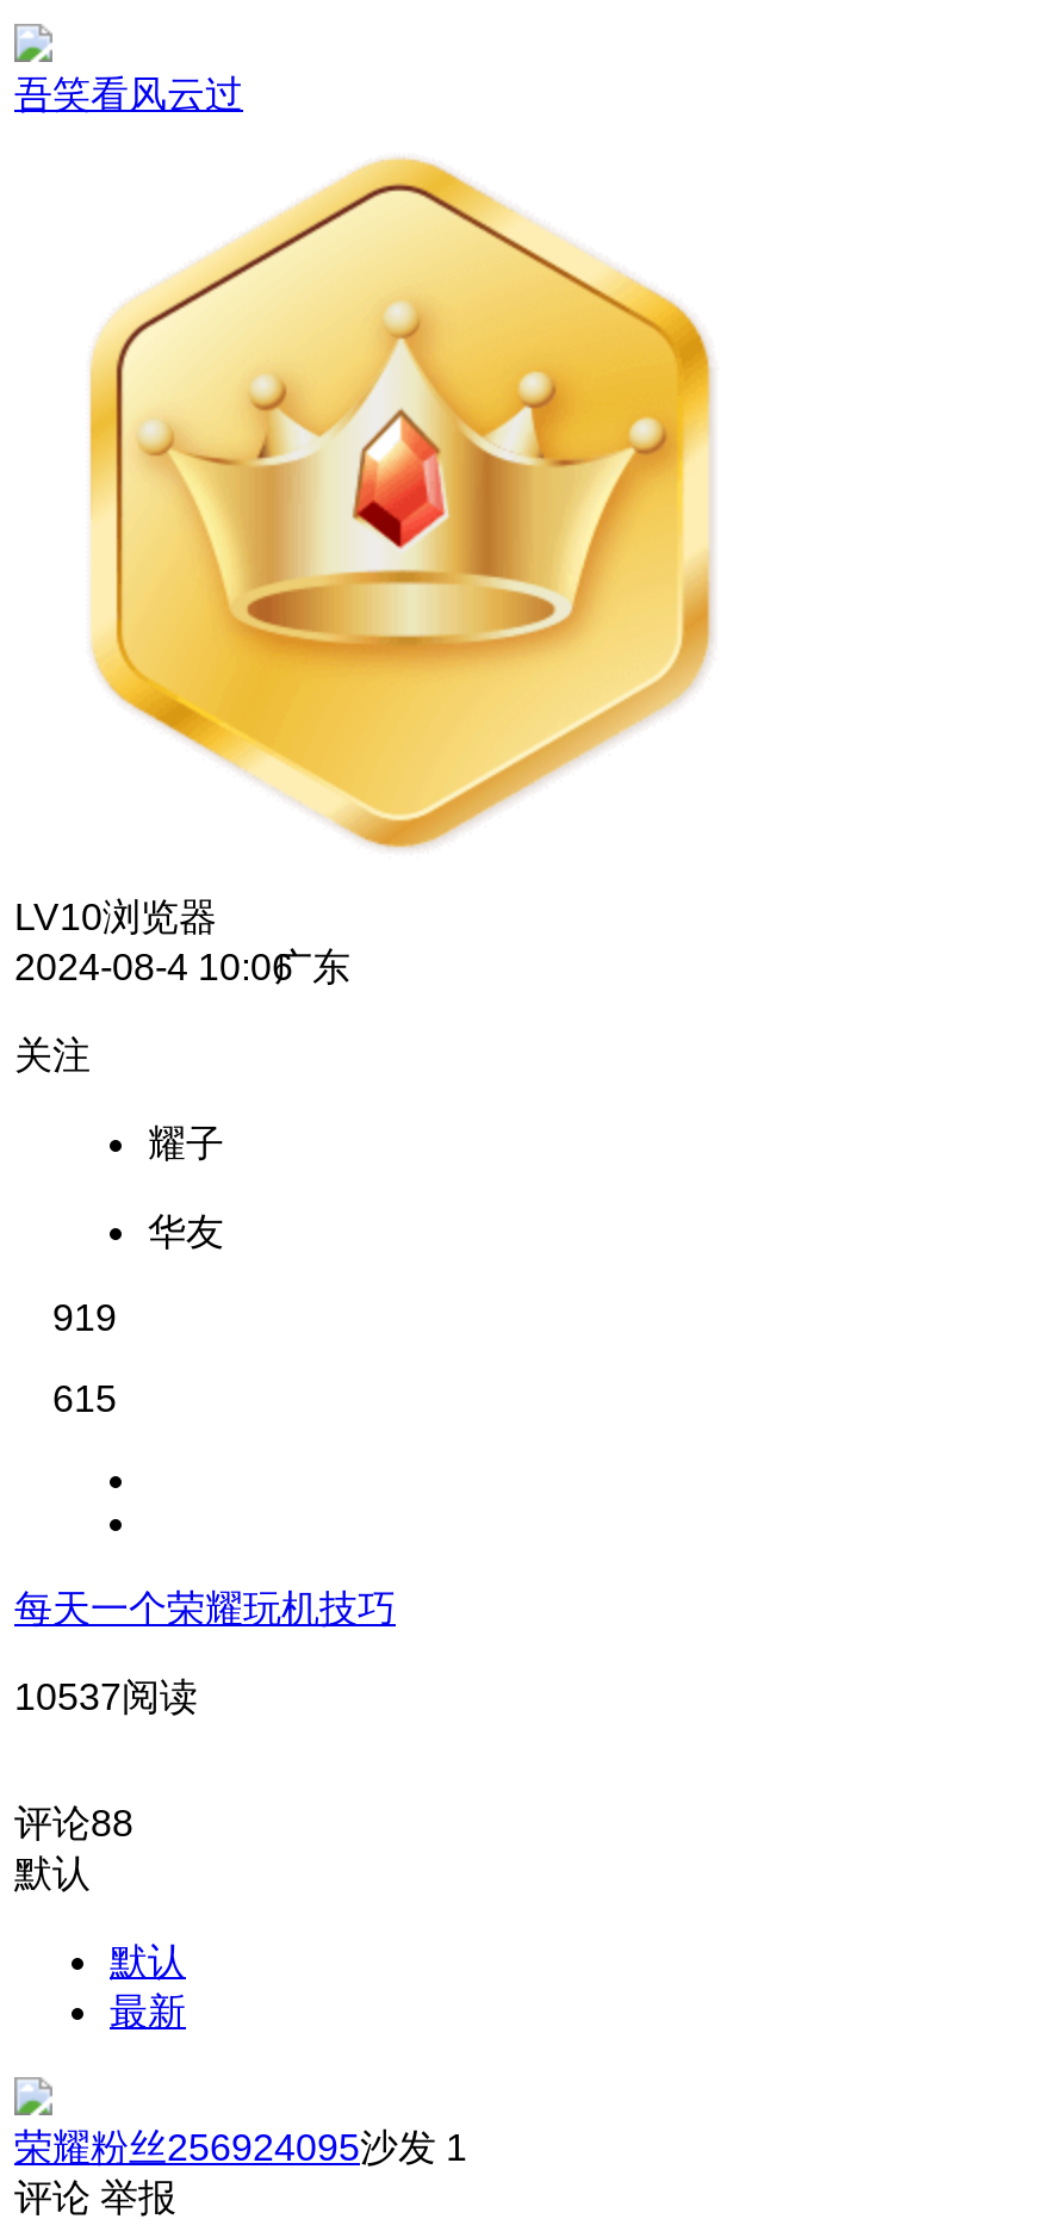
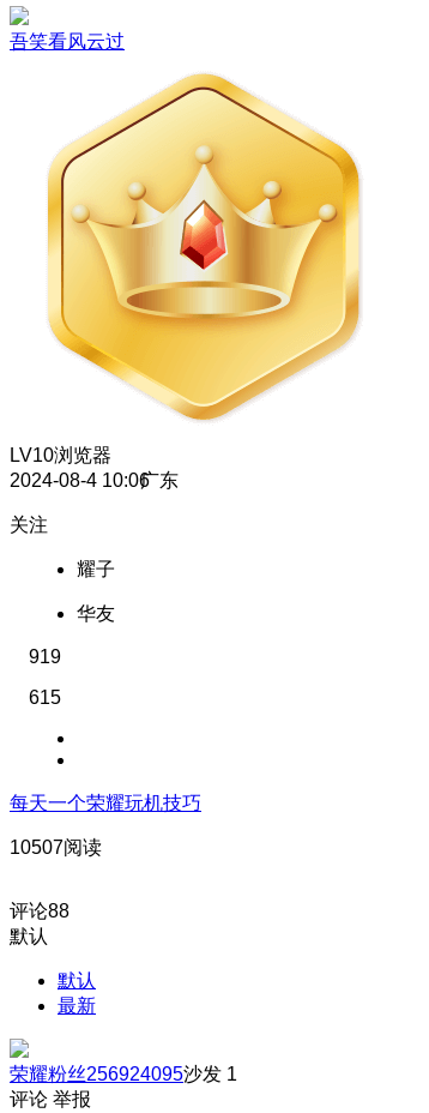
[14,1676,198,1717] 10537阅读 -> [10,837,102,857] 10507阅读

